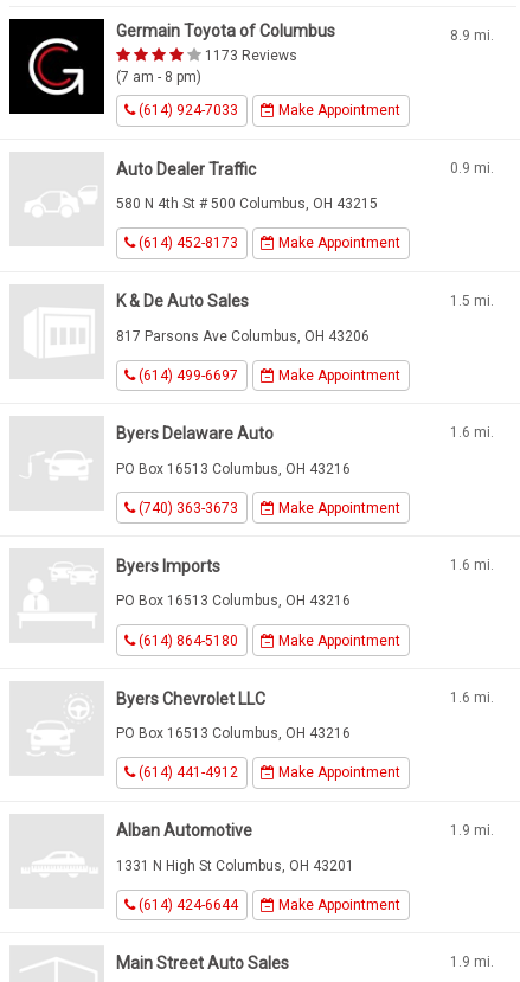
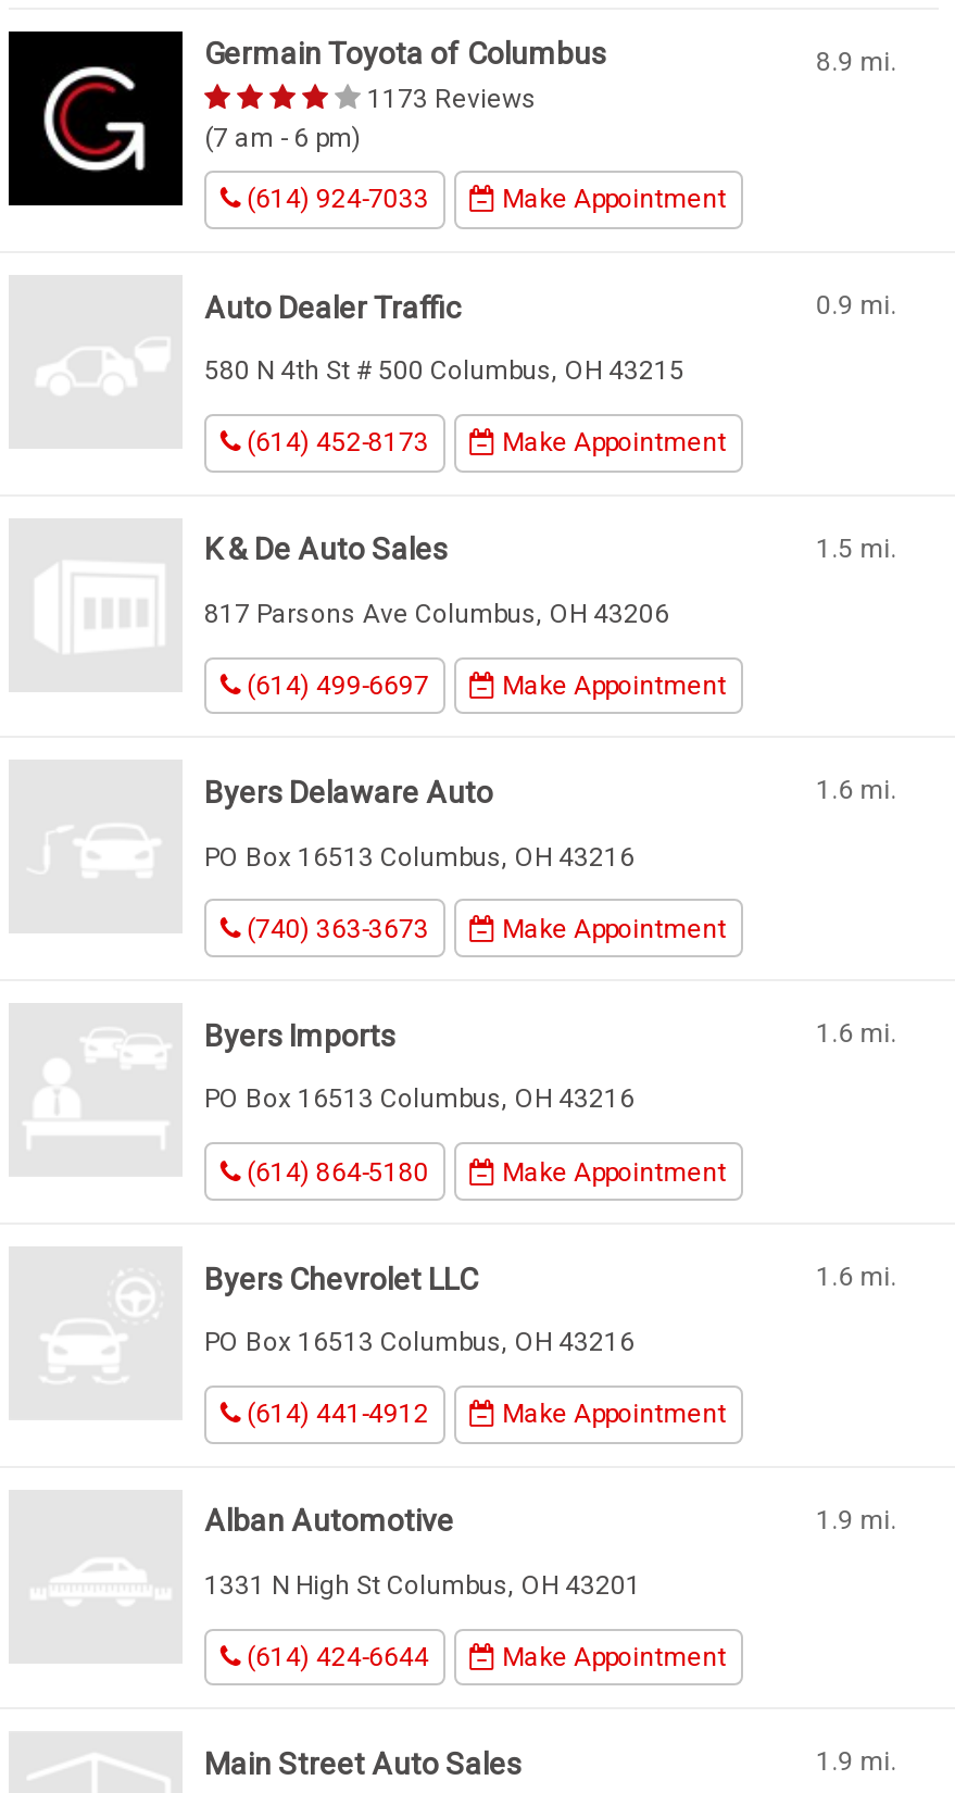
[116,69,201,85] (7 am - 8 pm) -> [204,123,361,153] (7 am - 6 pm)

